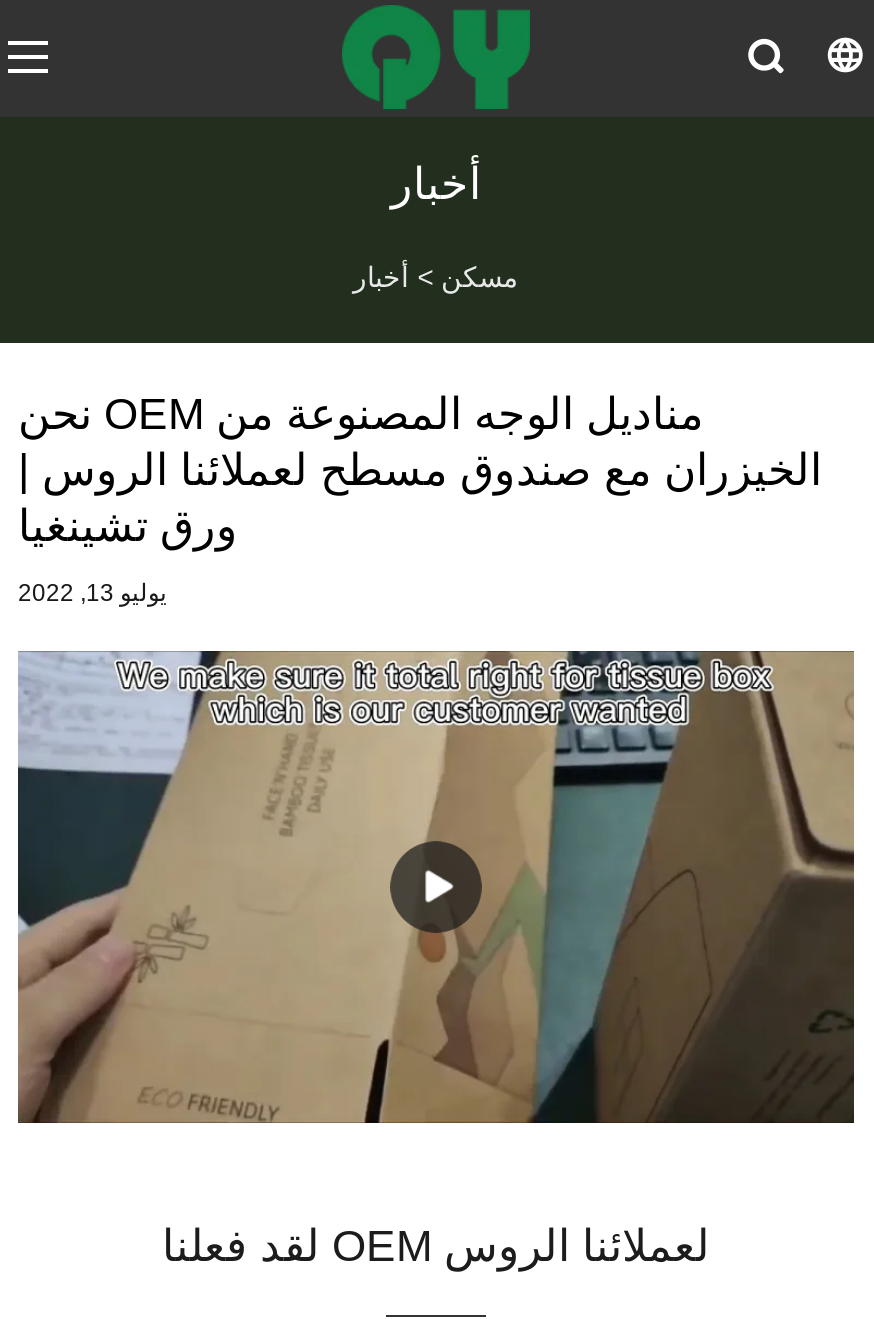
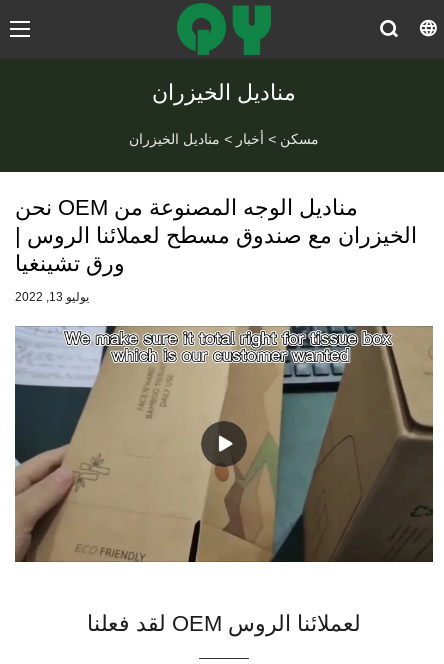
[391,159,481,209] أخبار -> [152,80,296,105] مناديل الخيزران
[353,261,519,293] مسكن > أخبار -> [129,131,319,147] مسكن > أخبار > مناديل الخيزران

